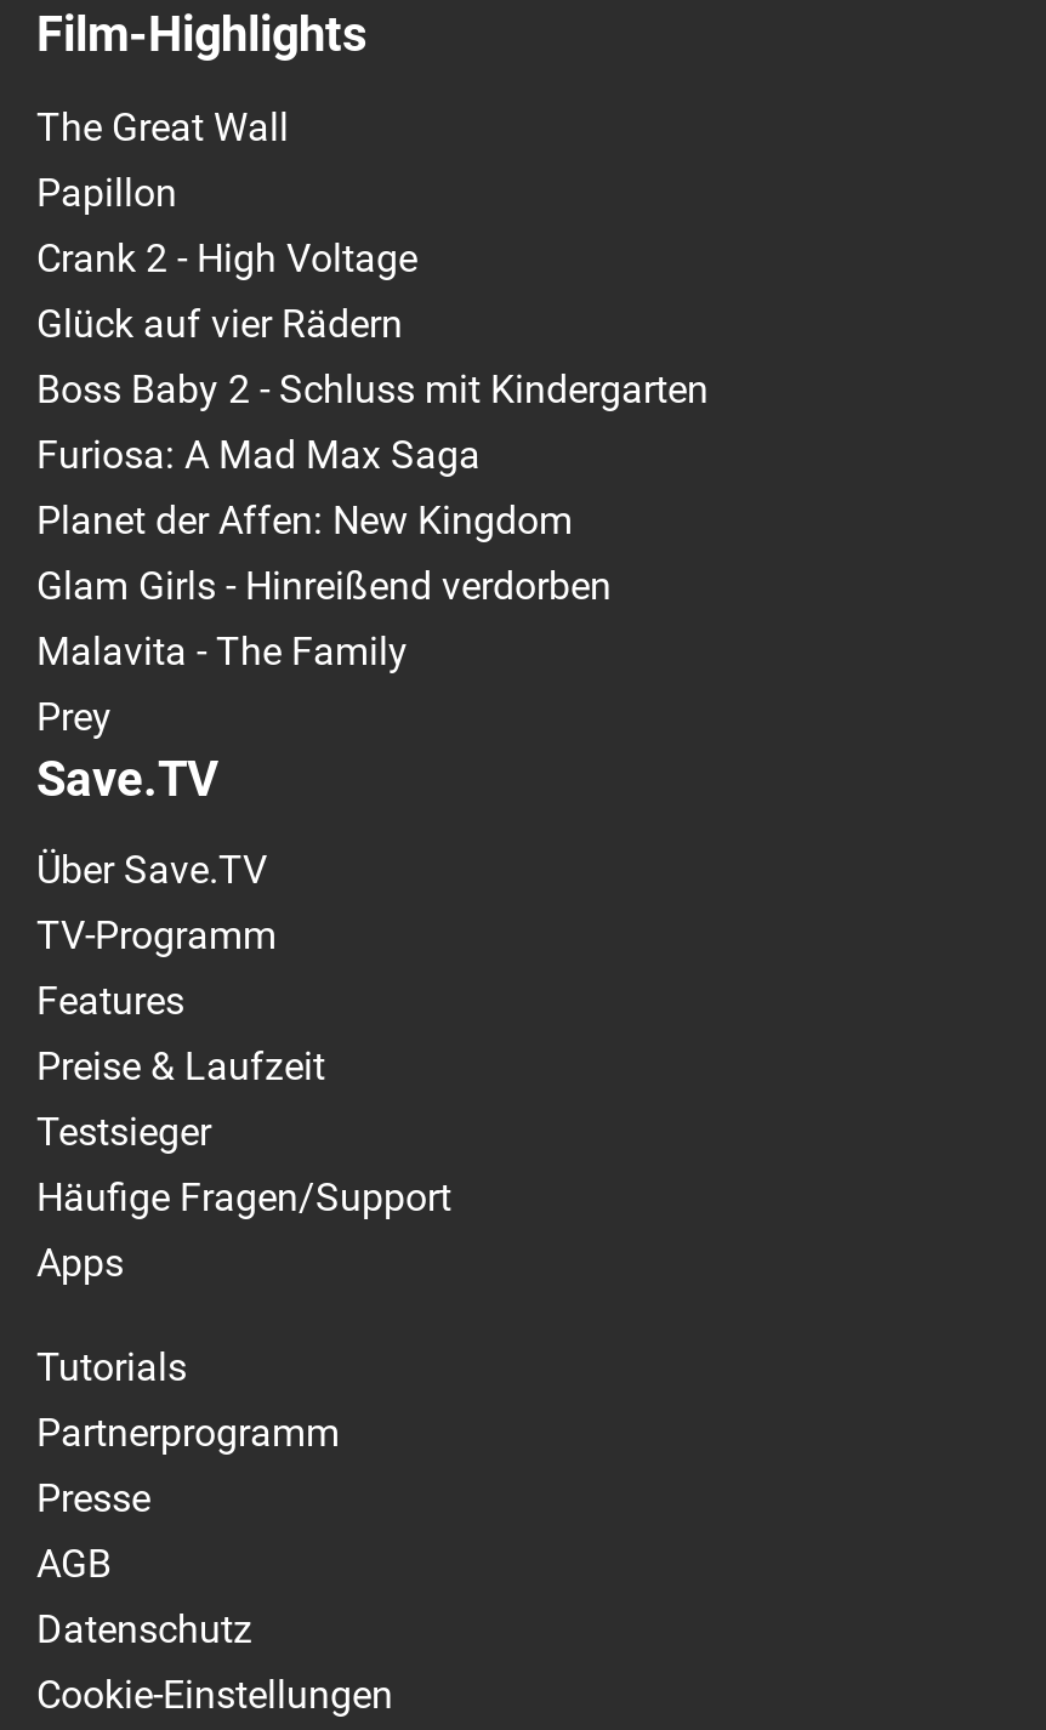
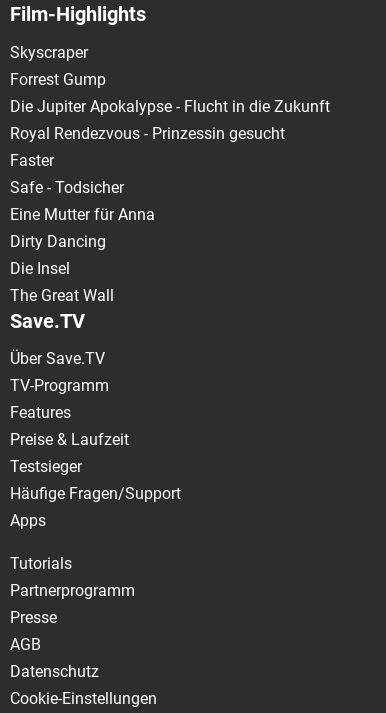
none -> [10,43,330,278] Skyscraper | Forrest Gump | Die Jupiter Apokalypse - Flucht in die Zukunft | Royal Rendezvous - Prinzessin gesucht | Faster | Safe - Todsicher | Eine Mutter für Anna | Dirty Dancing | Die Insel
moved [36,103,289,149] -> [10,286,114,305]: The Great Wall
[36,169,709,739] Papillon | Crank 2 - High Voltage | Glück auf vier Rädern | Boss Baby 2 - Schluss mit Kindergarten | Furiosa: A Mad Max Saga | Planet der Affen: New Kingdom | Glam Girls - Hinreißend verdorben | Malavita - The Family | Prey -> none

